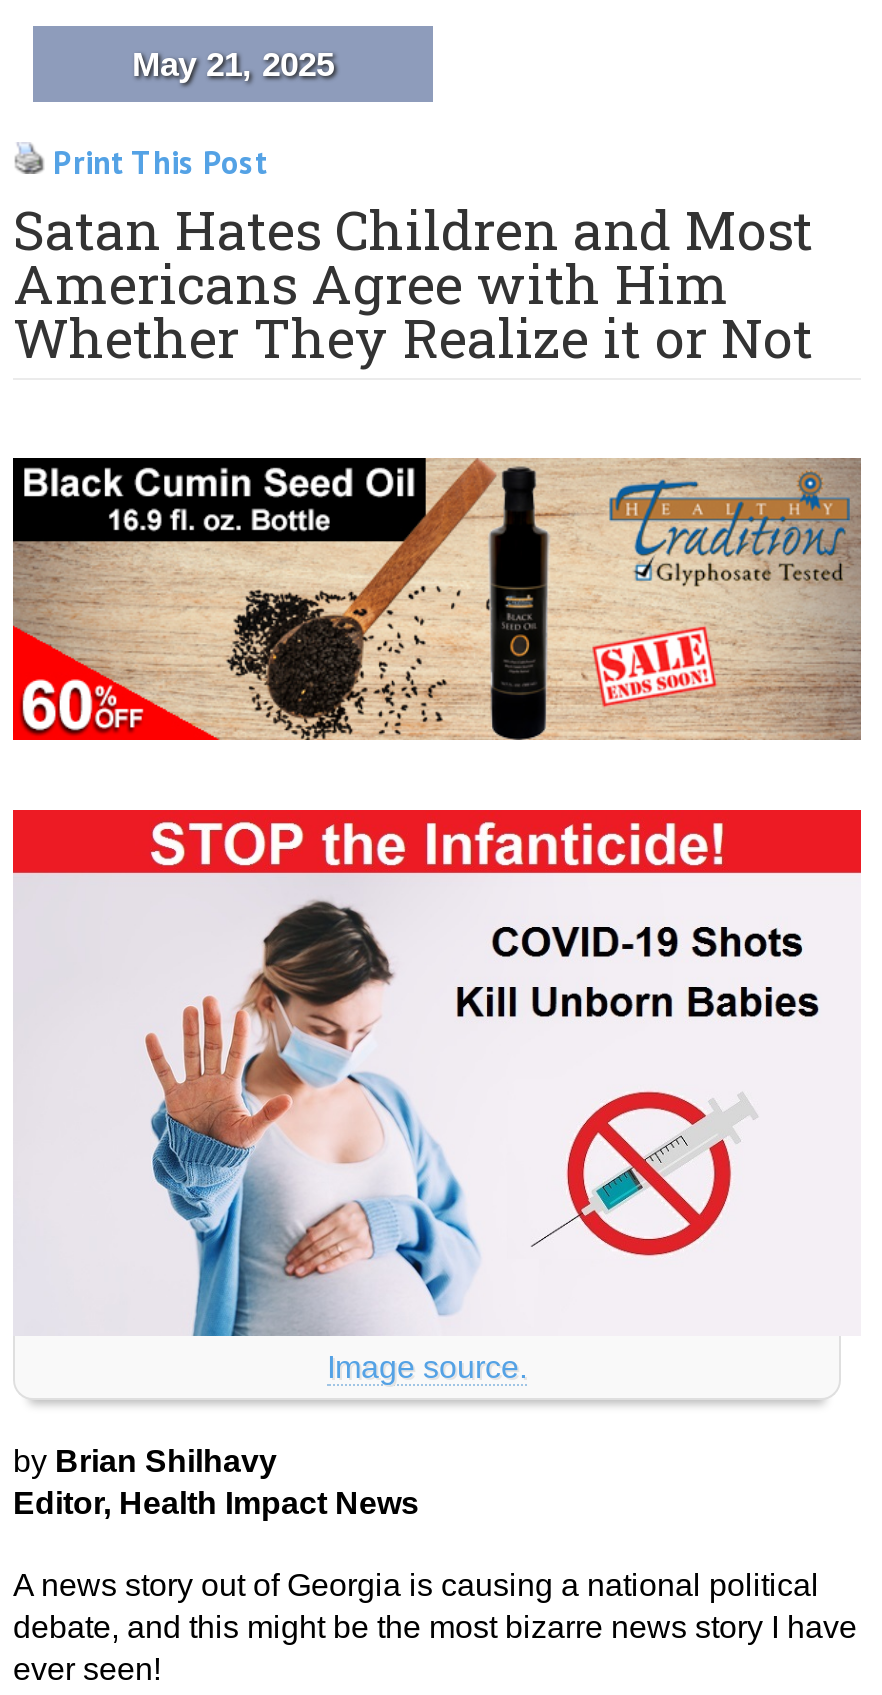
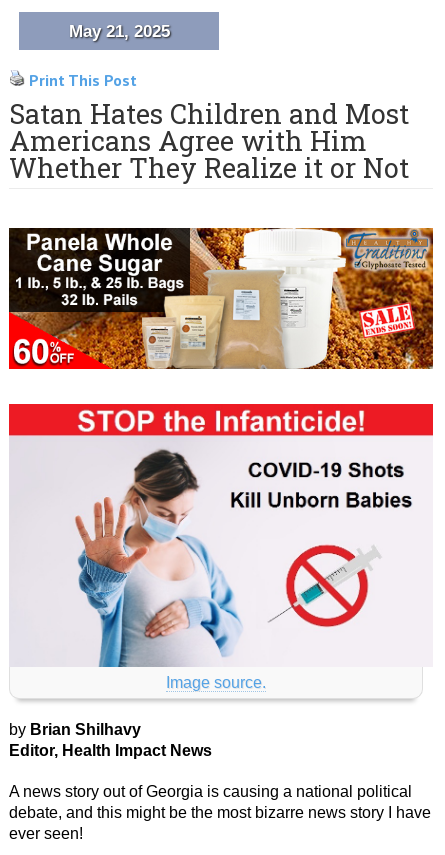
[13,456,861,740] [image] -> [9,227,434,370] [image]

